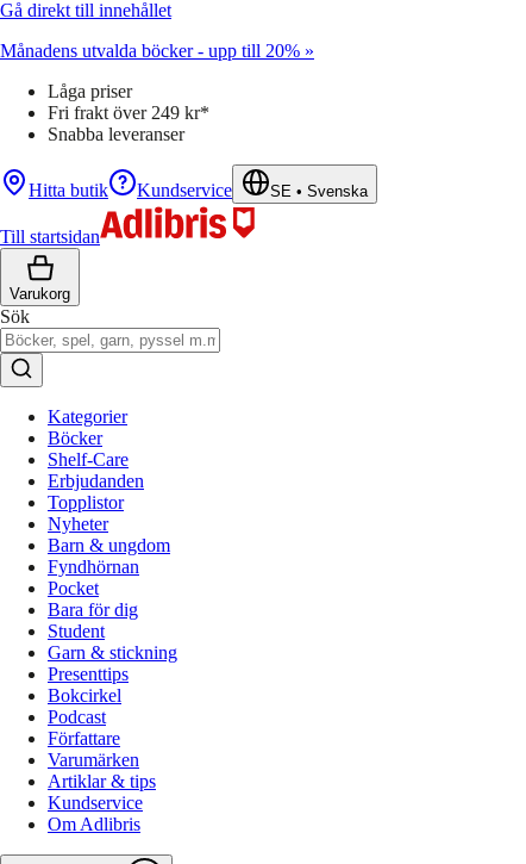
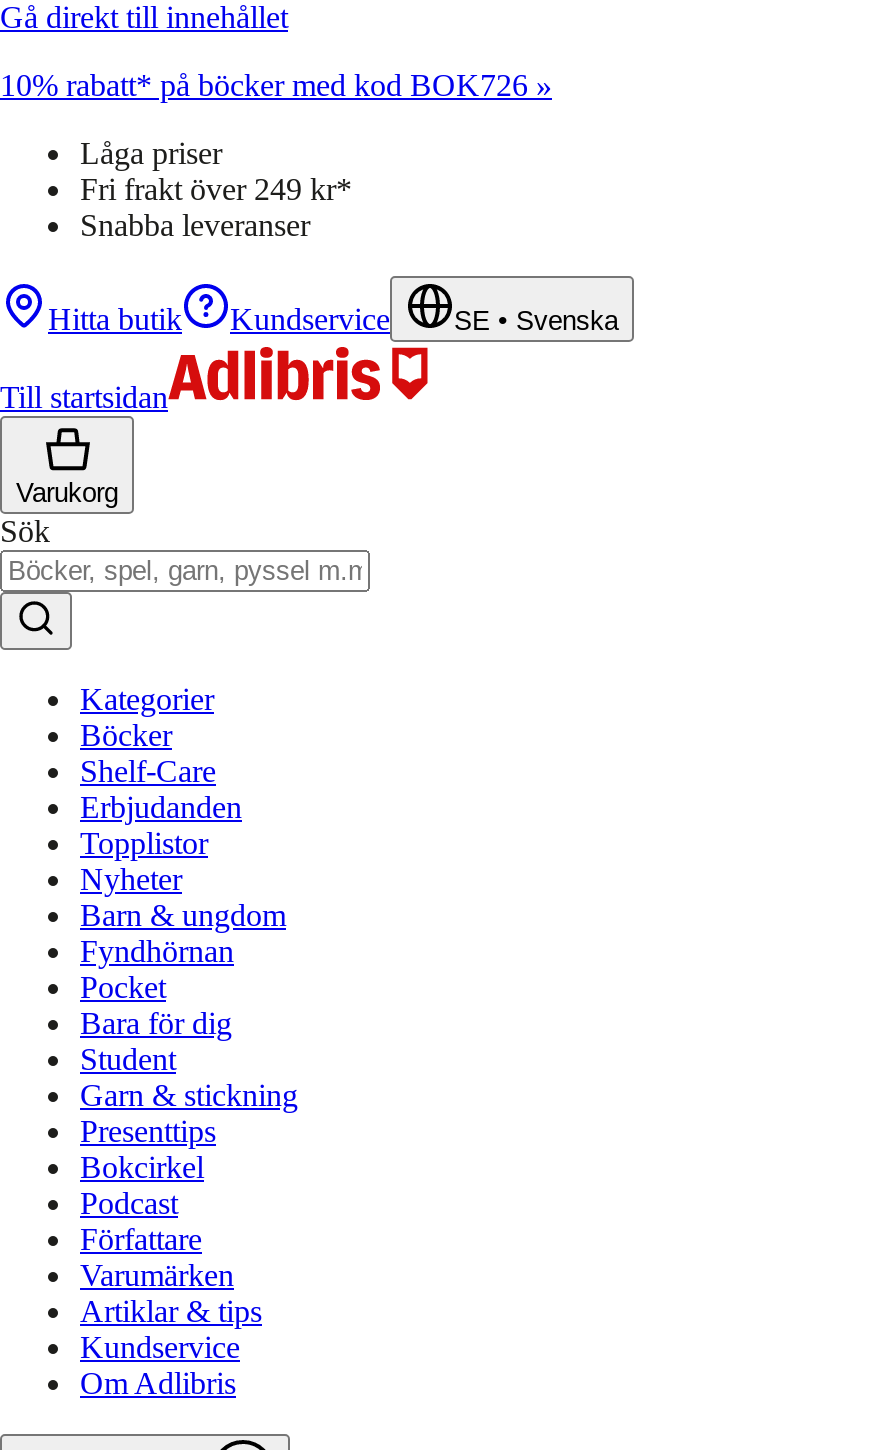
[0,41,314,61] Månadens utvalda böcker - upp till 20% » -> [0,68,552,102] 10% rabatt* på böcker med kod BOK726 »

